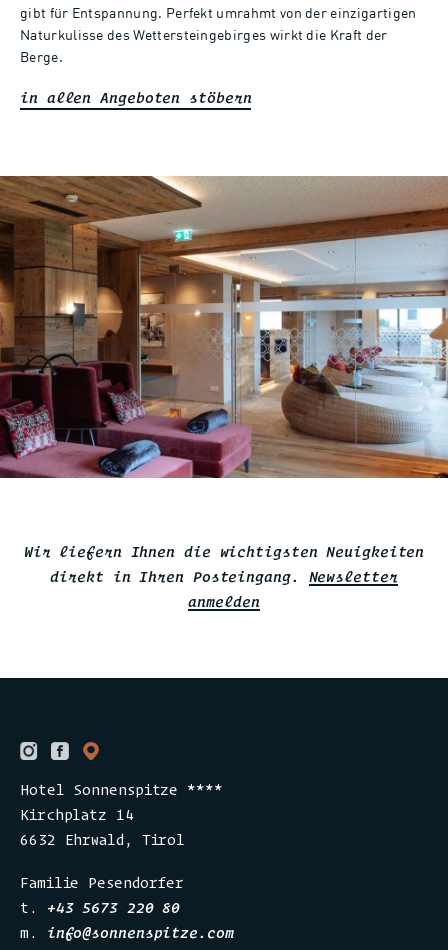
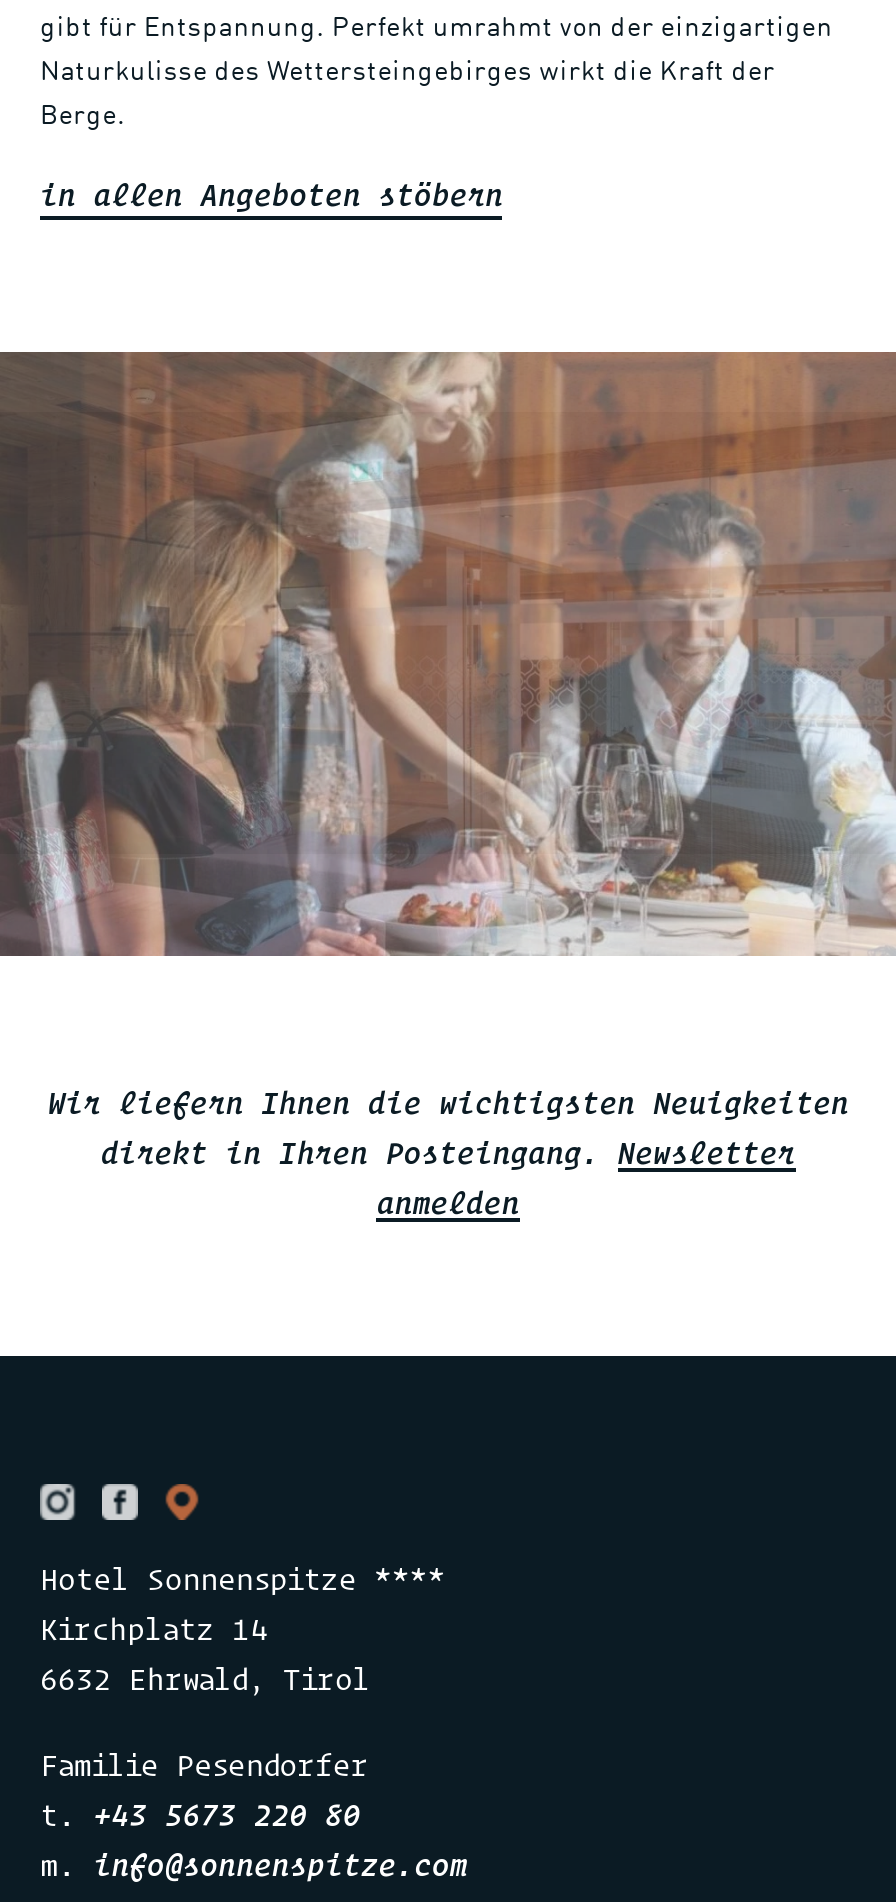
[3,176,445,479] [image] -> [6,352,890,956] [image]

